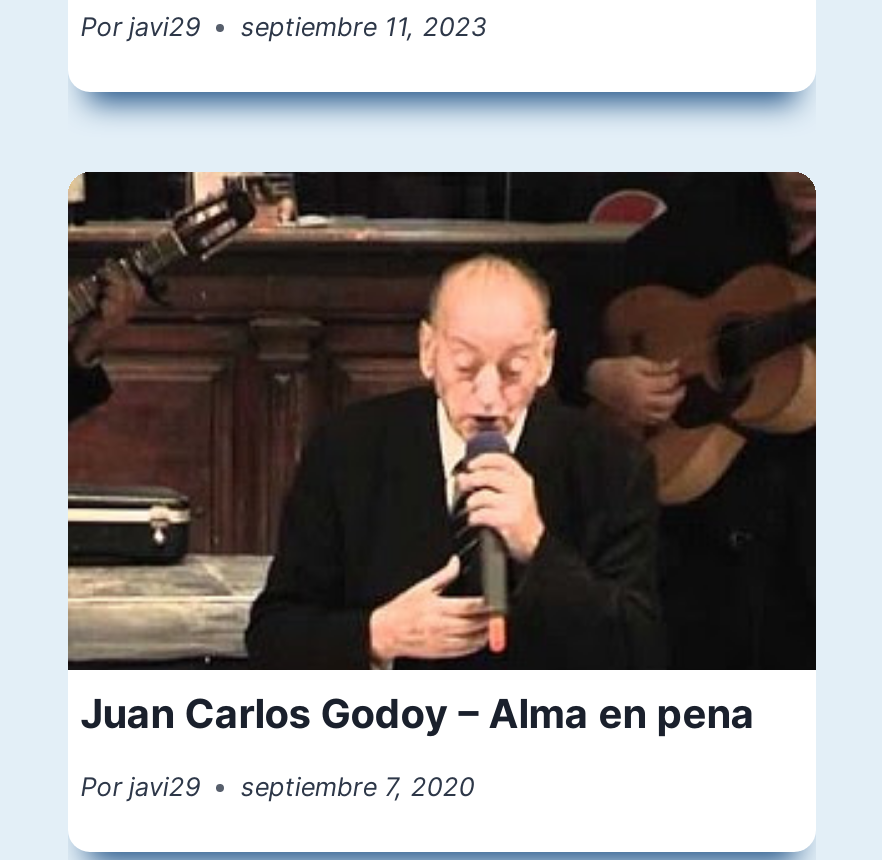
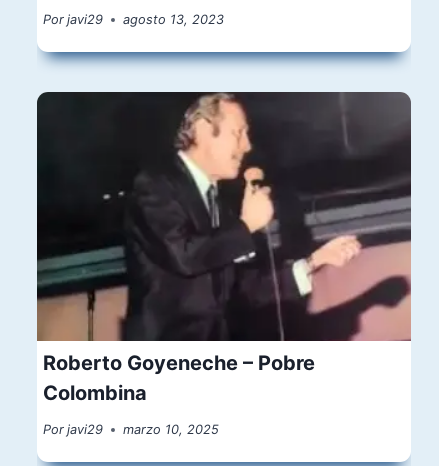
[80,12,487,42] Por javi29 septiembre 11, 2023 -> [43,12,224,27] Por javi29 agosto 13, 2023
[66,170,818,737] [image] | Juan Carlos Godoy – Alma en pena -> [36,92,412,404] [image] | Roberto Goyeneche – Pobre | Colombina
[80,773,475,803] Por javi29 septiembre 7, 2020 -> [43,422,219,437] Por javi29 marzo 10, 2025

